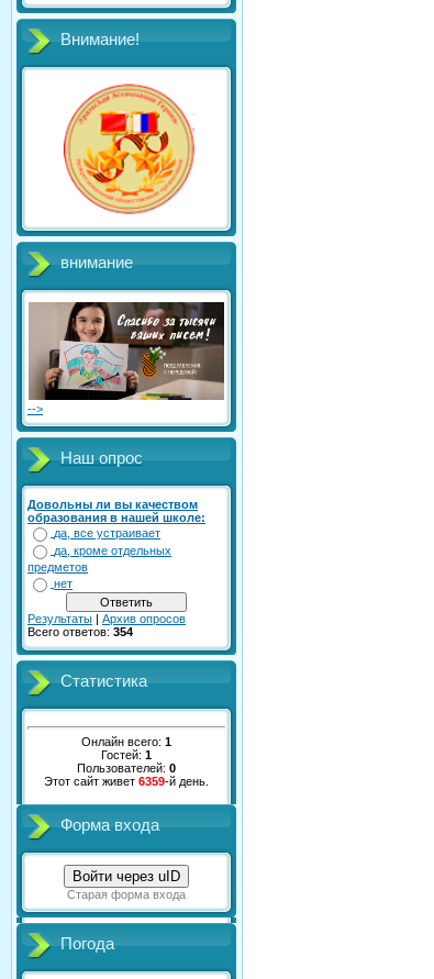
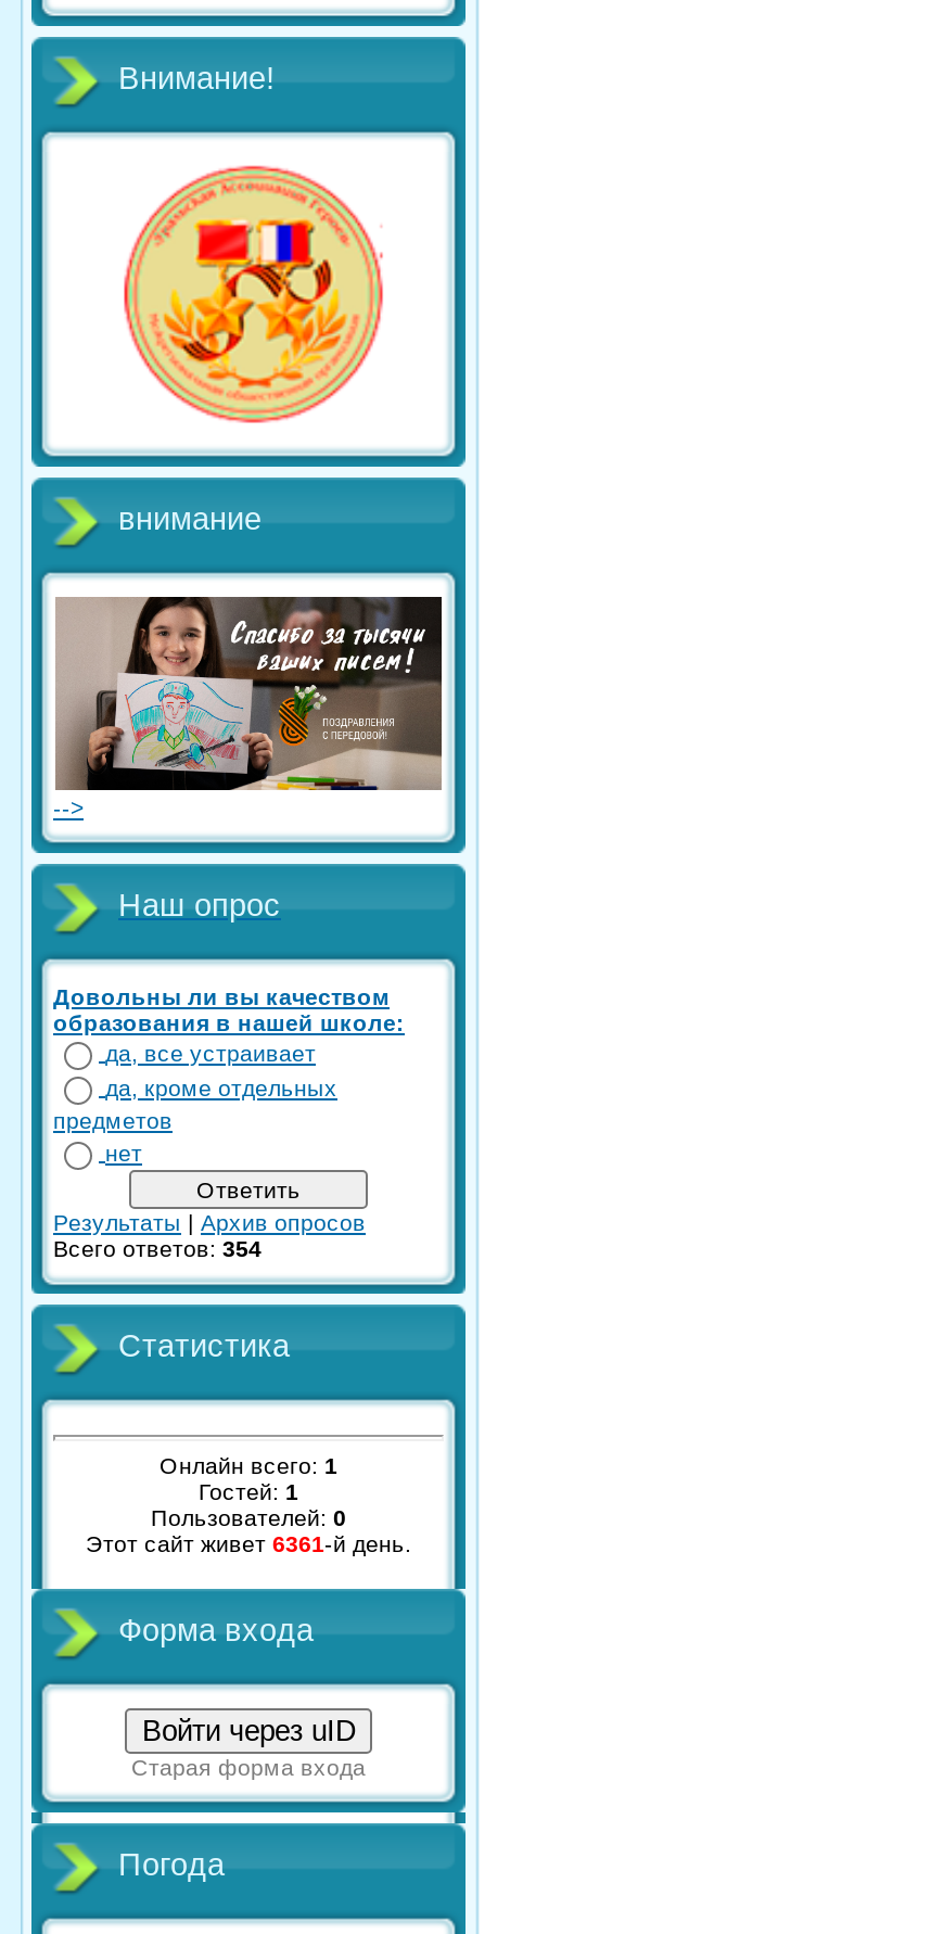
[44,775,209,788] Этот сайт живет 6359-й день. -> [86,1531,411,1557] Этот сайт живет 6361-й день.

